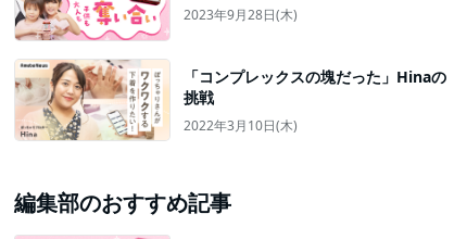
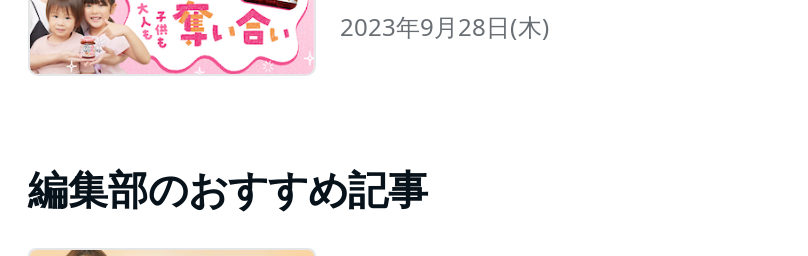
[15,59,446,141] [image] | 「コンプレックスの塊だった」Hinaの | 挑戦 | 2022年3月10日(木) -> none

